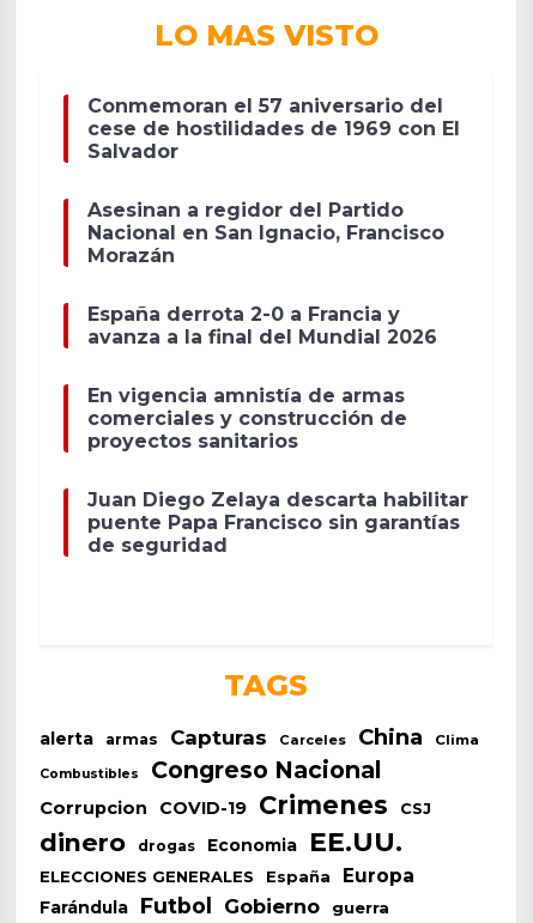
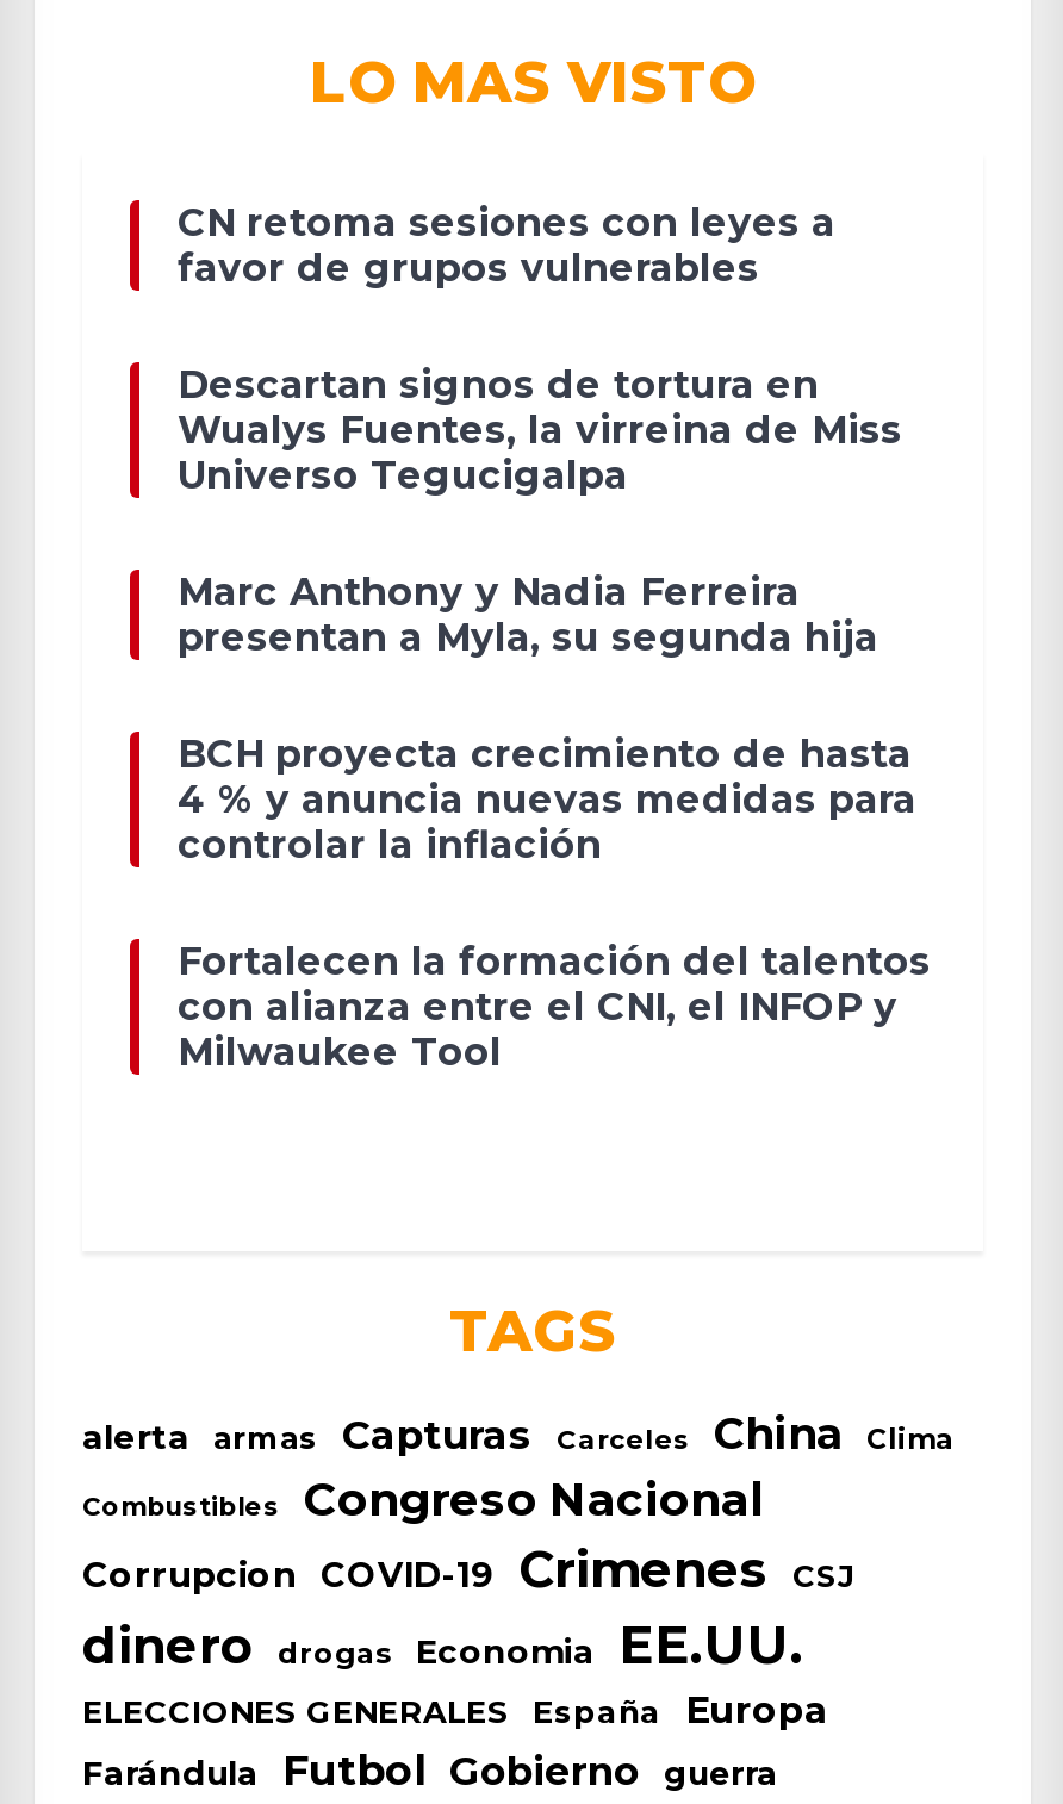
[87,95,460,163] Conmemoran el 57 aniversario del | cese de hostilidades de 1969 con El | Salvador -> [178,201,835,291] CN retoma sesiones con leyes a | favor de grupos vulnerables
[87,199,444,267] Asesinan a regidor del Partido | Nacional en San Ignacio, Francisco | Morazán -> [178,363,902,499] Descartan signos de tortura en | Wualys Fuentes, la virreina de Miss | Universo Tegucigalpa
[87,303,437,349] España derrota 2-0 a Francia y | avanza a la final del Mundial 2026 -> [178,570,878,661] Marc Anthony y Nadia Ferreira | presentan a Myla, su segunda hija
[87,385,407,453] En vigencia amnistía de armas | comerciales y construcción de | proyectos sanitarios -> [178,732,916,868] BCH proyecta crecimiento de hasta | 4 % y anuncia nuevas medidas para | controlar la inflación
[87,489,468,557] Juan Diego Zelaya descarta habilitar | puente Papa Francisco sin garantías | de seguridad -> [178,939,931,1075] Fortalecen la formación del talentos | con alianza entre el CNI, el INFOP y | Milwaukee Tool

